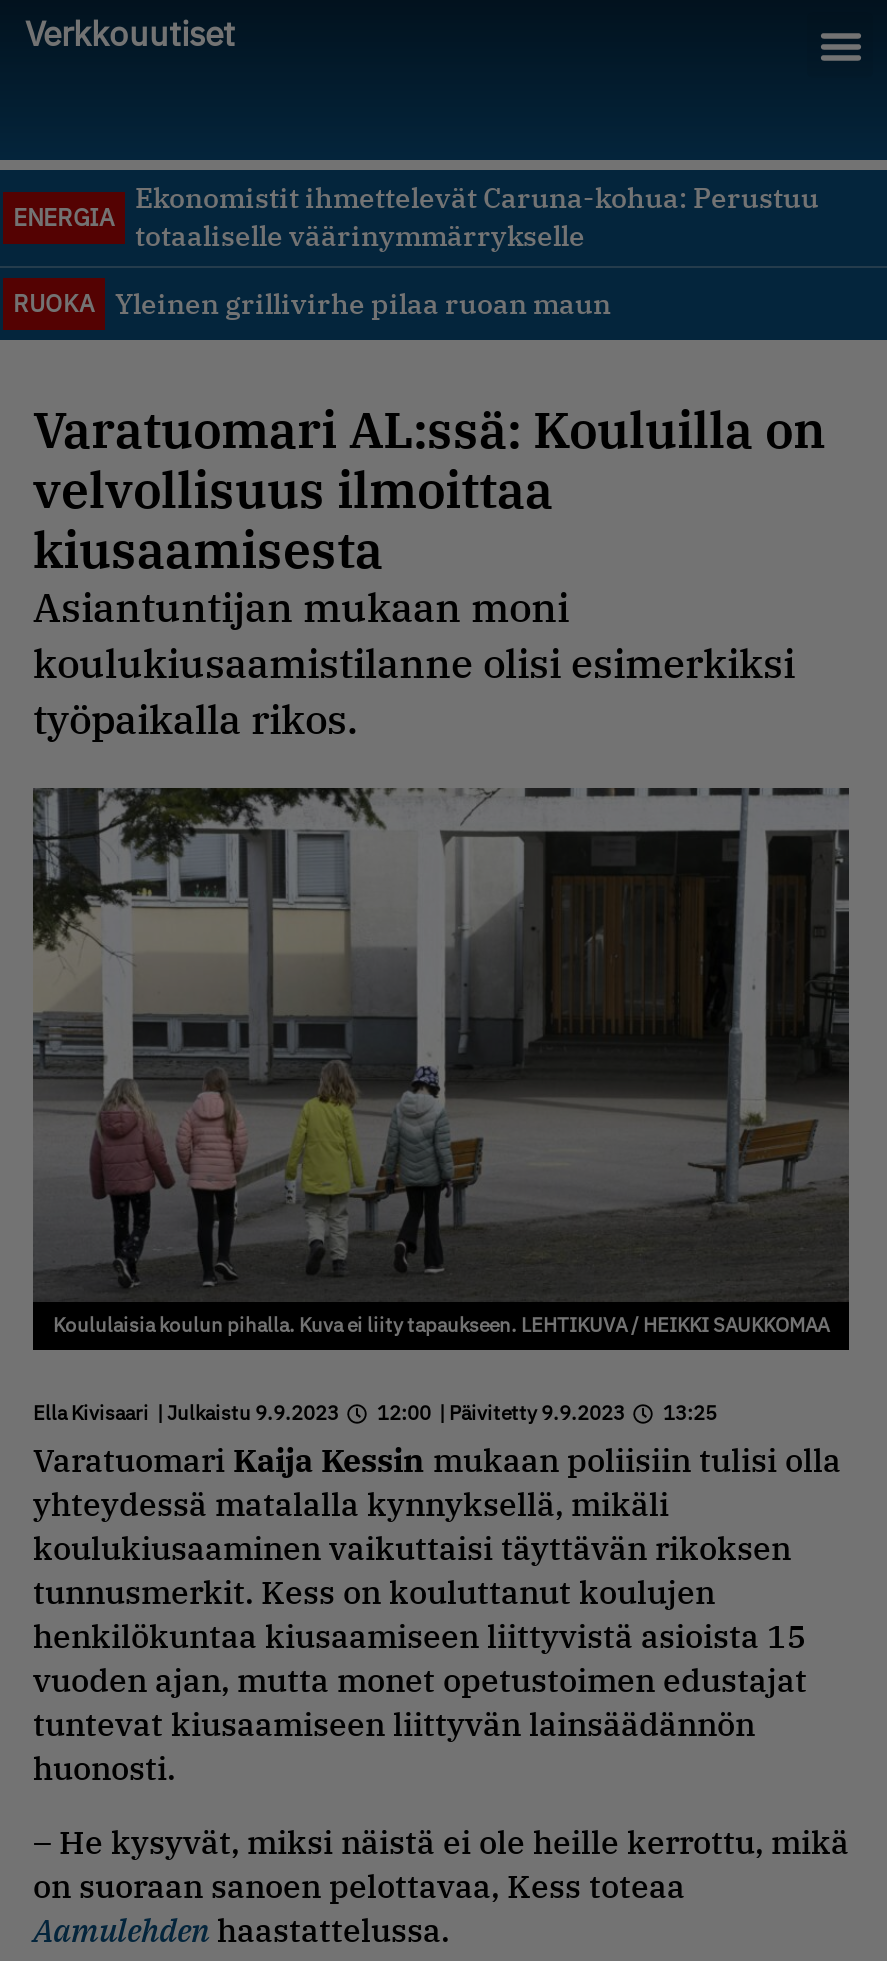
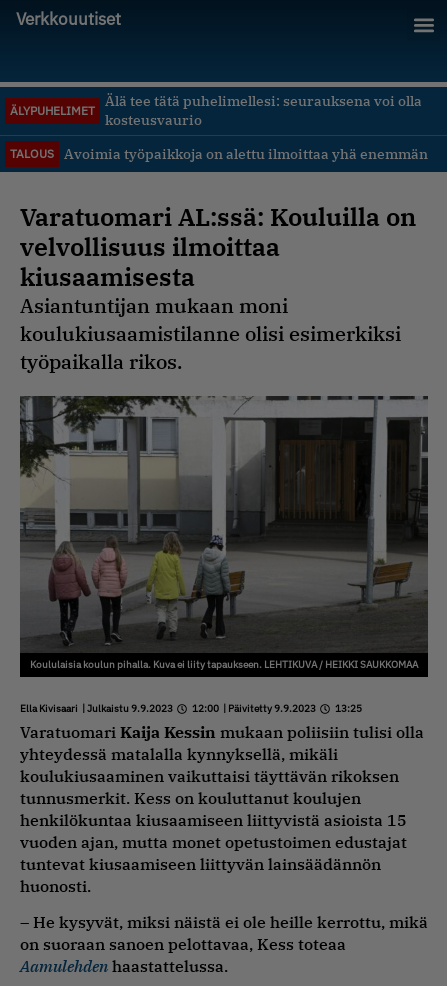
[135,180,819,254] Ekonomistit ihmettelevät Caruna-kohua: Perustuu | totaaliselle väärinymmärrykselle -> [105,92,422,129] Älä tee tätä puhelimellesi: seurauksena voi olla | kosteusvaurio
[13,202,115,232] ENERGIA -> [10,103,95,118] ÄLYPUHELIMET
[13,285,611,321] RUOKA | Yleinen grillivirhe pilaa ruoan maun -> [10,144,428,162] TALOUS | Avoimia työpaikkoja on alettu ilmoittaa yhä enemmän

